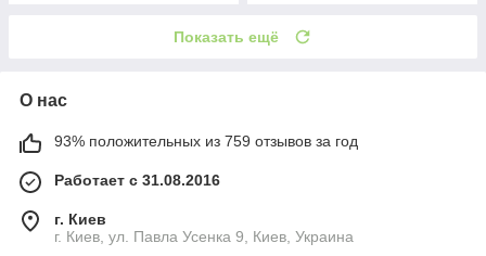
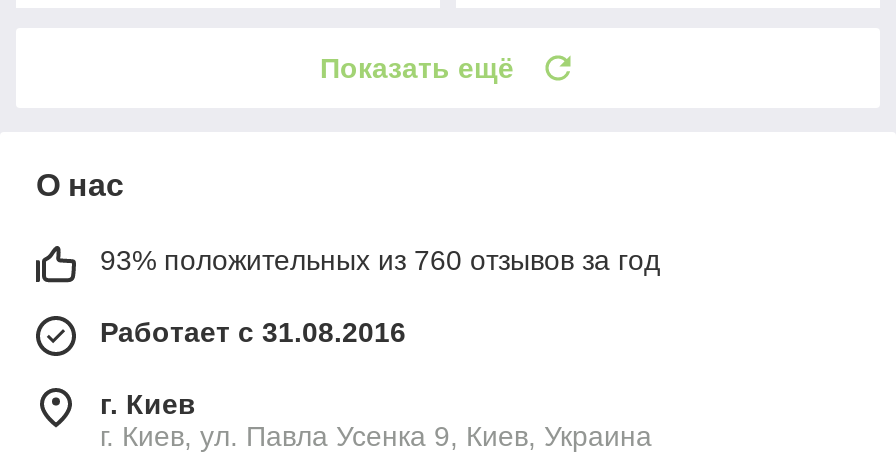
[54,132,358,149] 93% положительных из 759 отзывов за год -> [100,244,660,276] 93% положительных из 760 отзывов за год

